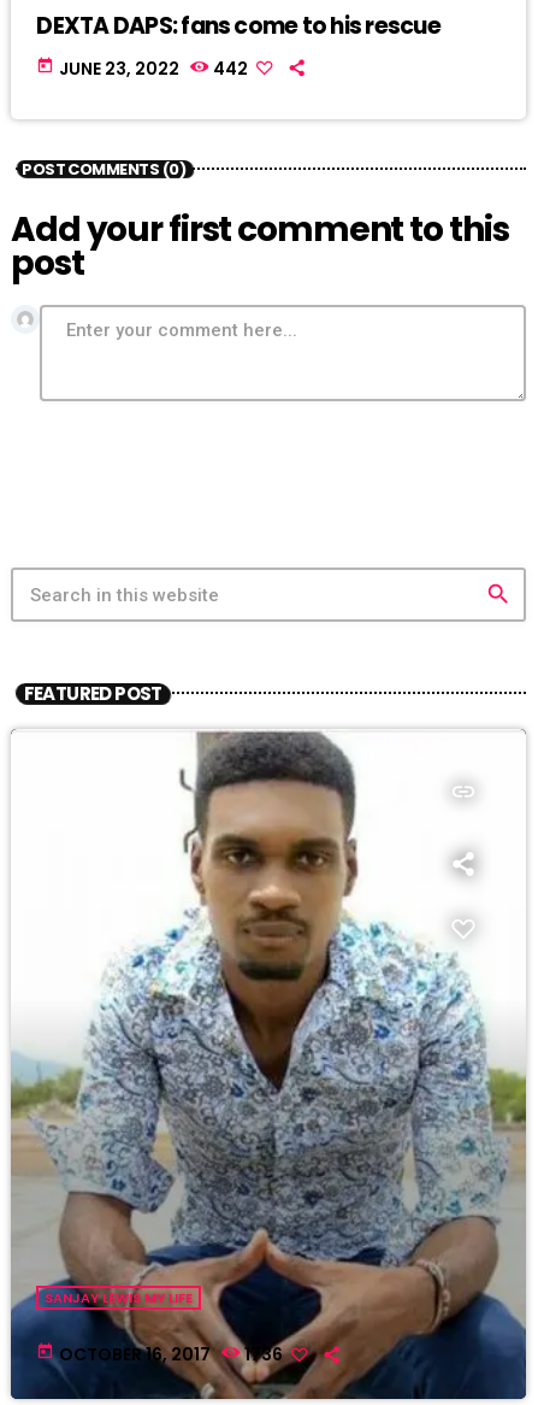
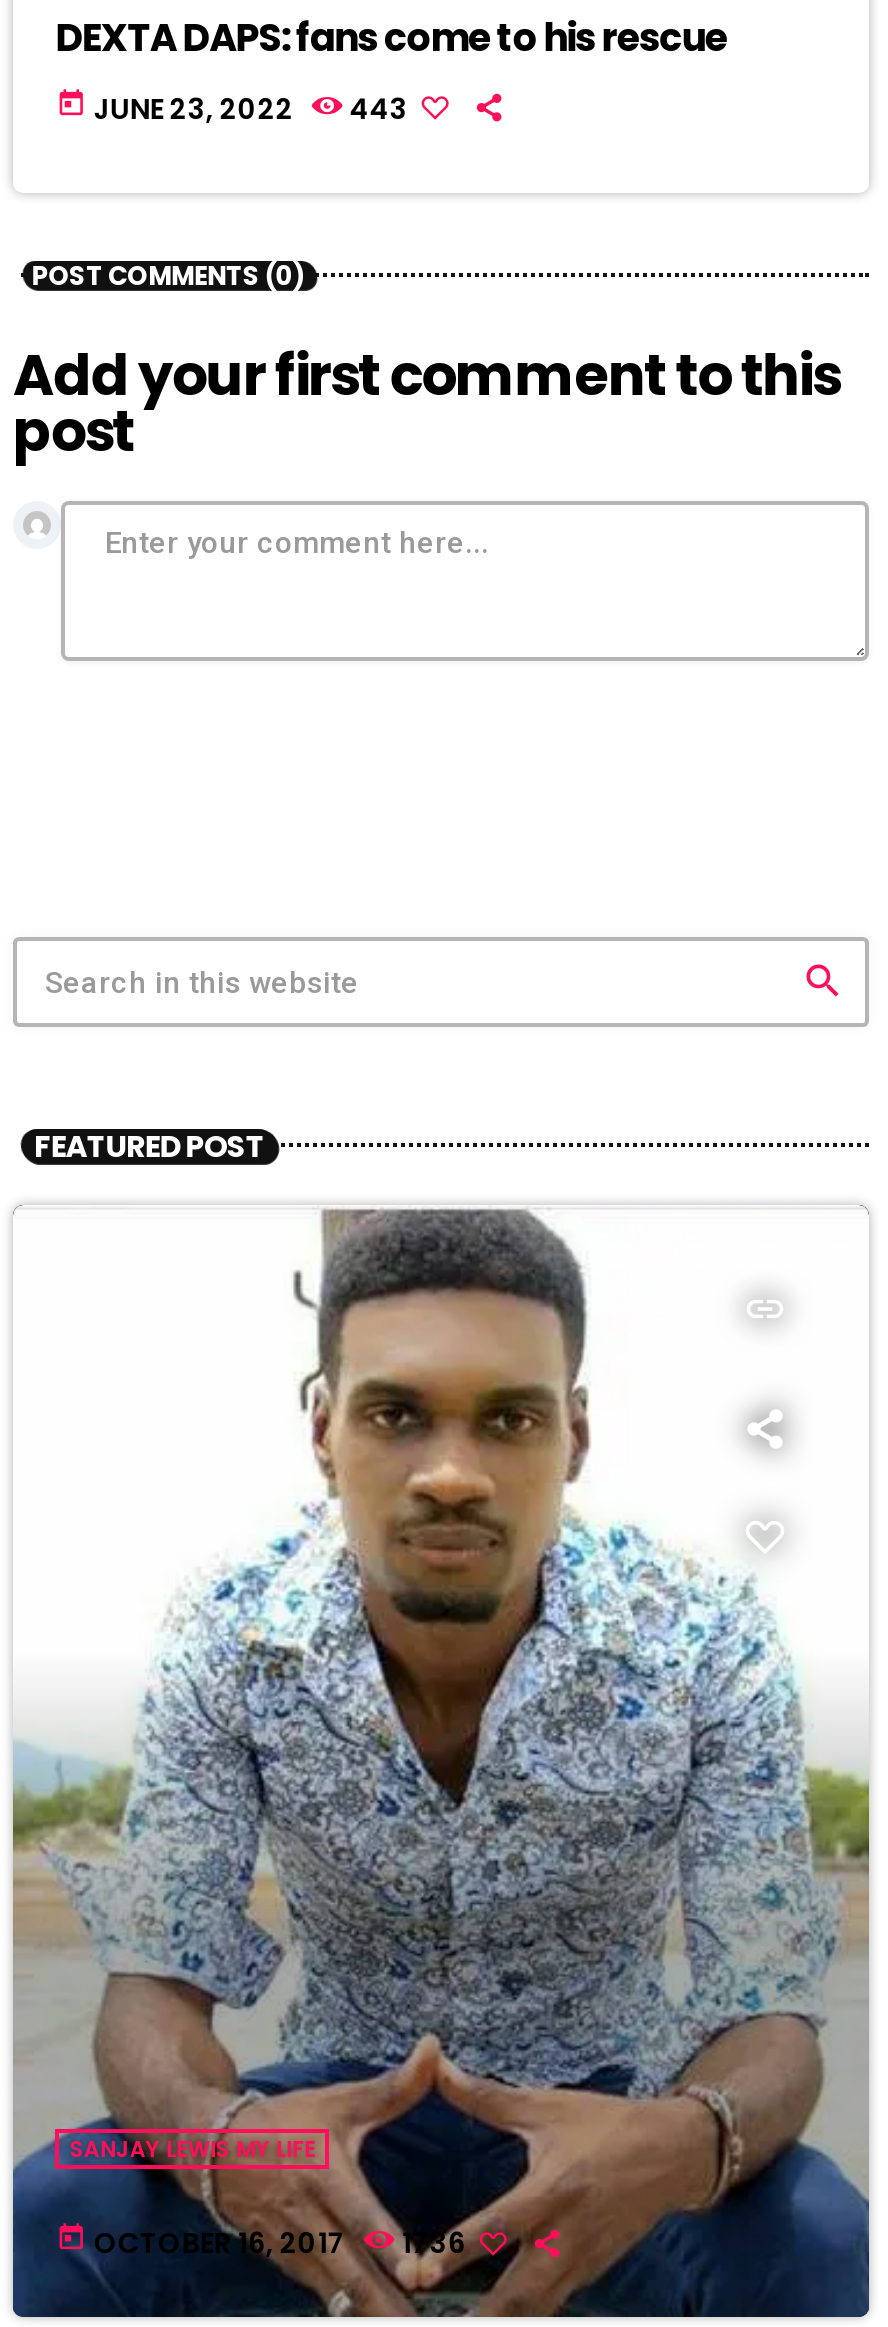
[214,56,248,80] 442 -> [350,88,408,128] 443

